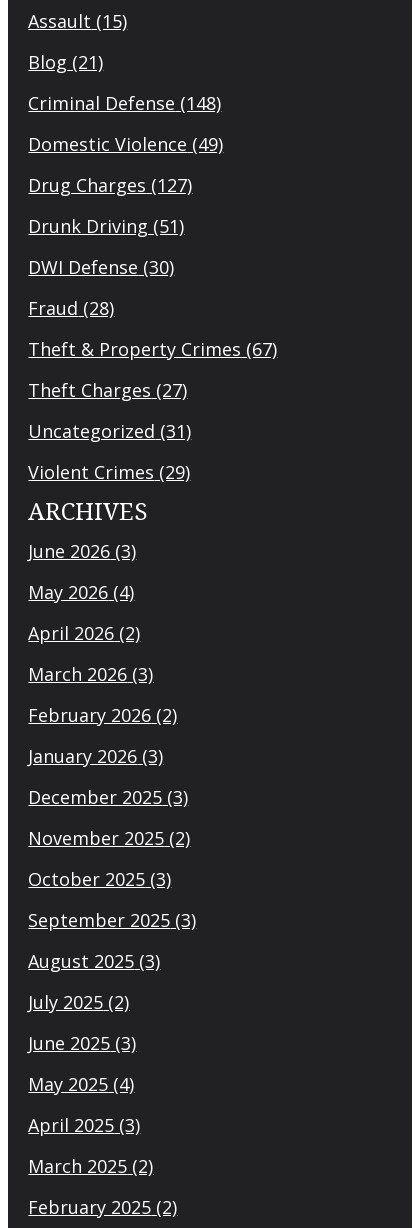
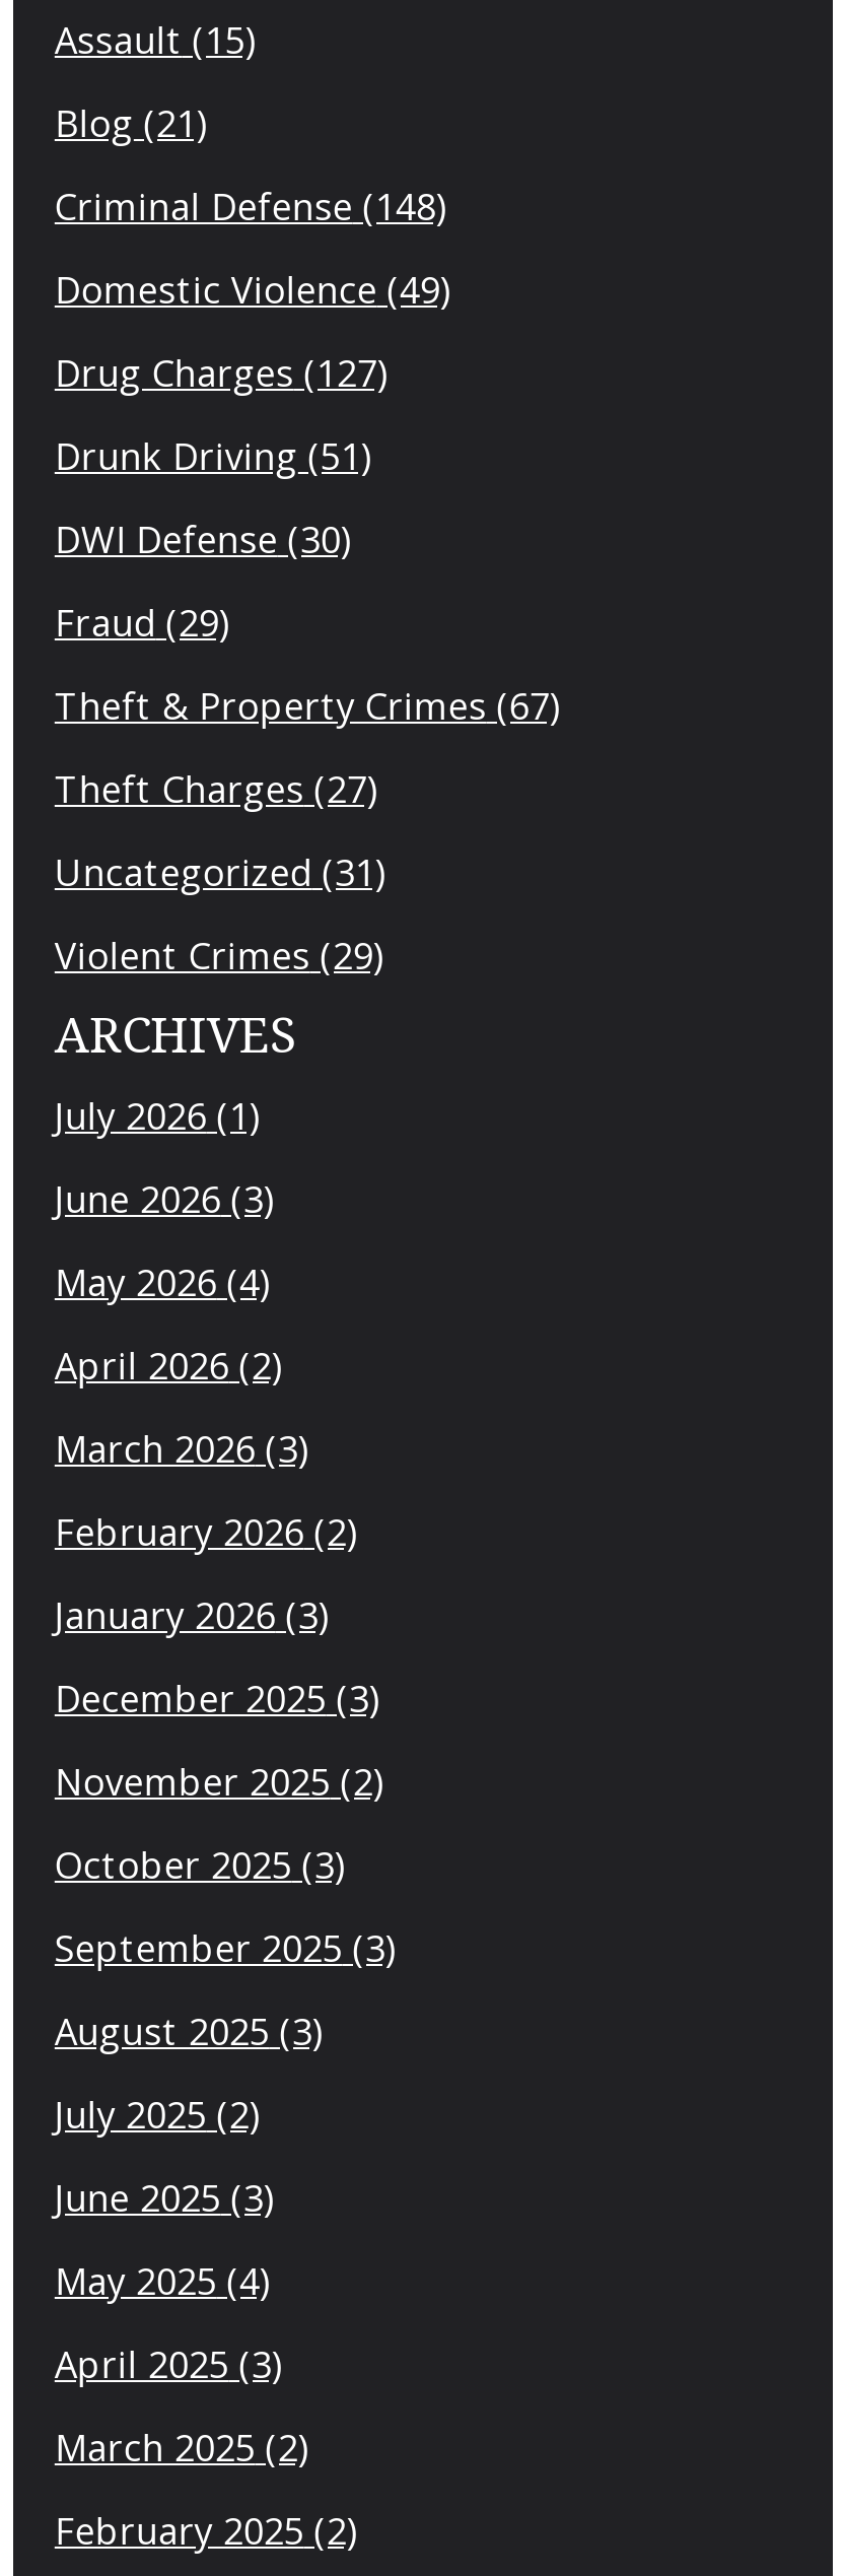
[28,296,114,320] Fraud (28) -> [55,598,229,646] Fraud (29)
none -> [55,1091,259,1140] July 2026 (1)

